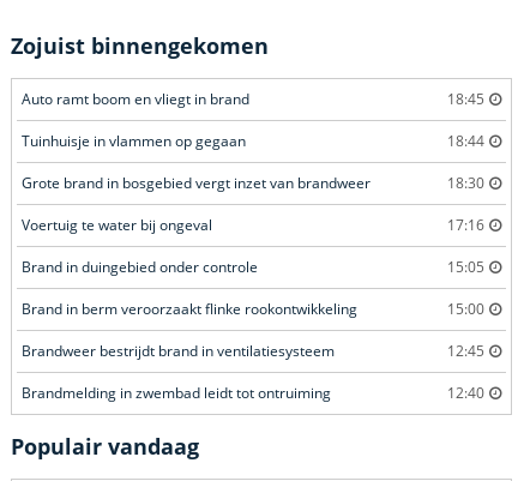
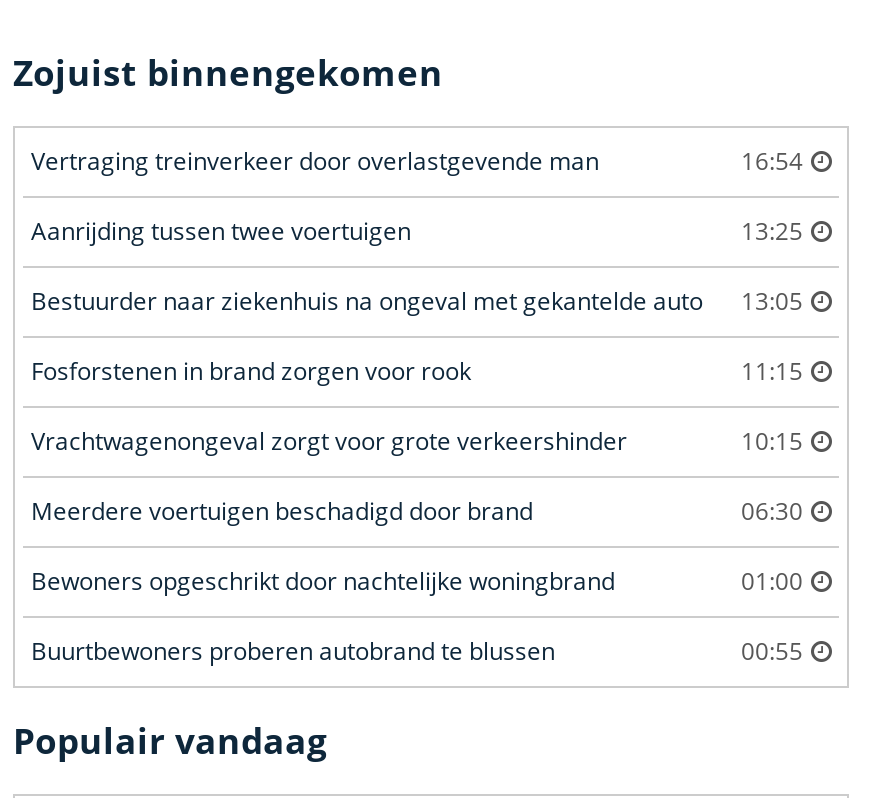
[22,89,484,109] Auto ramt boom en vliegt in brand | 18:45 -> [31,144,803,178] Vertraging treinverkeer door overlastgevende man | 16:54
[22,131,484,151] Tuinhuisje in vlammen op gegaan | 18:44 -> [31,214,803,248] Aanrijding tussen twee voertuigen | 13:25
[22,172,484,193] Grote brand in bosgebied vergt inzet van brandweer | 18:30 -> [31,284,803,318] Bestuurder naar ziekenhuis na ongeval met gekantelde auto | 13:05
[22,214,484,235] Voertuig te water bij ongeval | 17:16 -> [31,354,803,388] Fosforstenen in brand zorgen voor rook | 11:15
[22,256,484,277] Brand in duingebied onder controle | 15:05 -> [31,424,803,458] Vrachtwagenongeval zorgt voor grote verkeershinder | 10:15
[22,298,484,319] Brand in berm veroorzaakt flinke rookontwikkeling | 15:00 -> [31,494,803,528] Meerdere voertuigen beschadigd door brand | 06:30
[22,340,484,361] Brandweer bestrijdt brand in ventilatiesysteem | 12:45 -> [31,564,803,598] Bewoners opgeschrikt door nachtelijke woningbrand | 01:00
[22,382,484,403] Brandmelding in zwembad leidt tot ontruiming | 12:40 -> [31,634,803,668] Buurtbewoners proberen autobrand te blussen | 00:55

